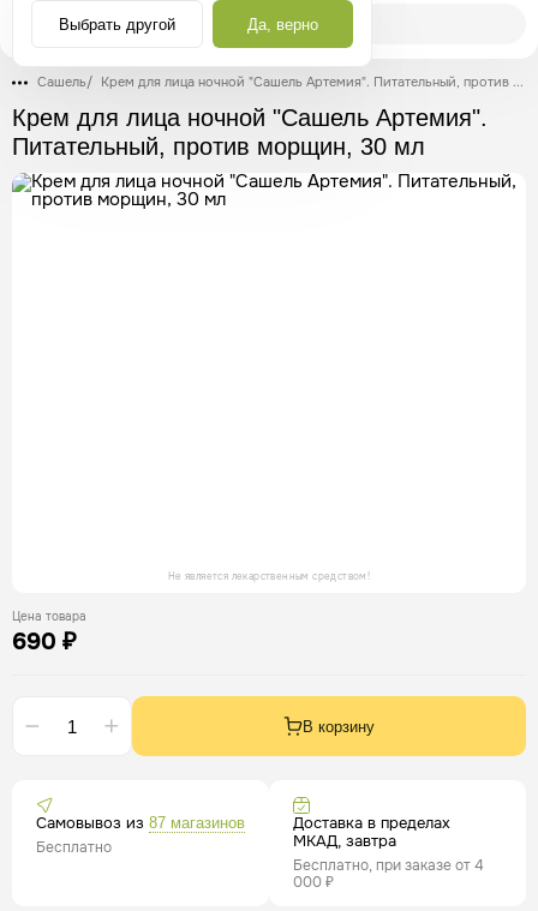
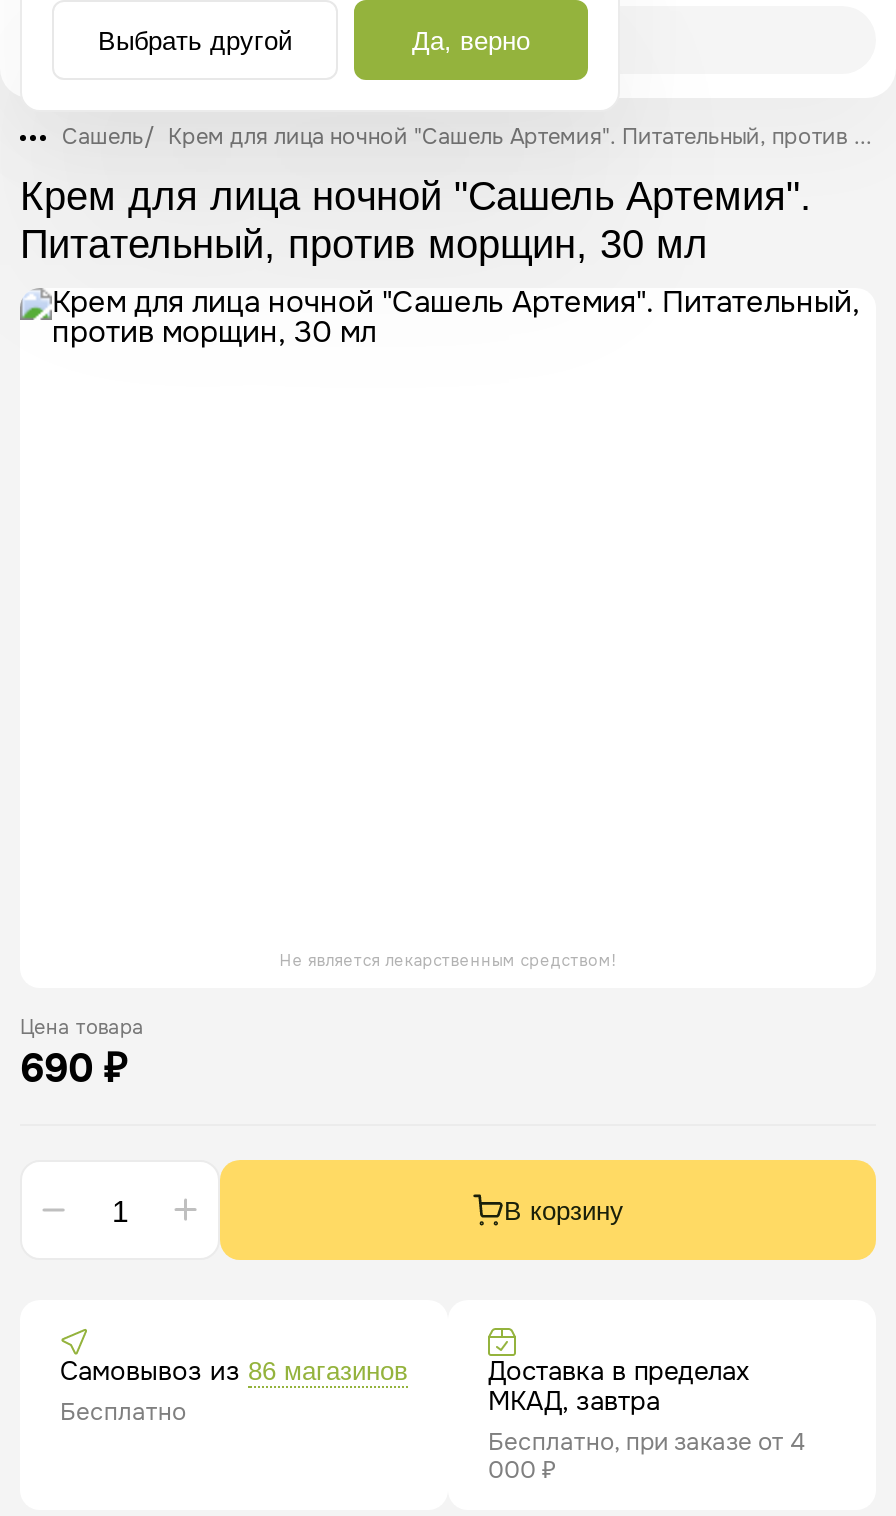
[36,813,245,833] Самовывоз из 87 магазинов -> [60,1354,408,1388] Самовывоз из 86 магазинов

